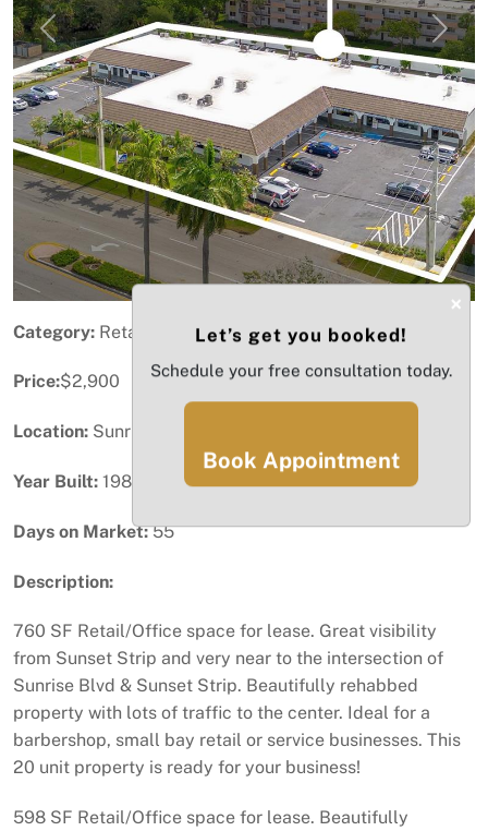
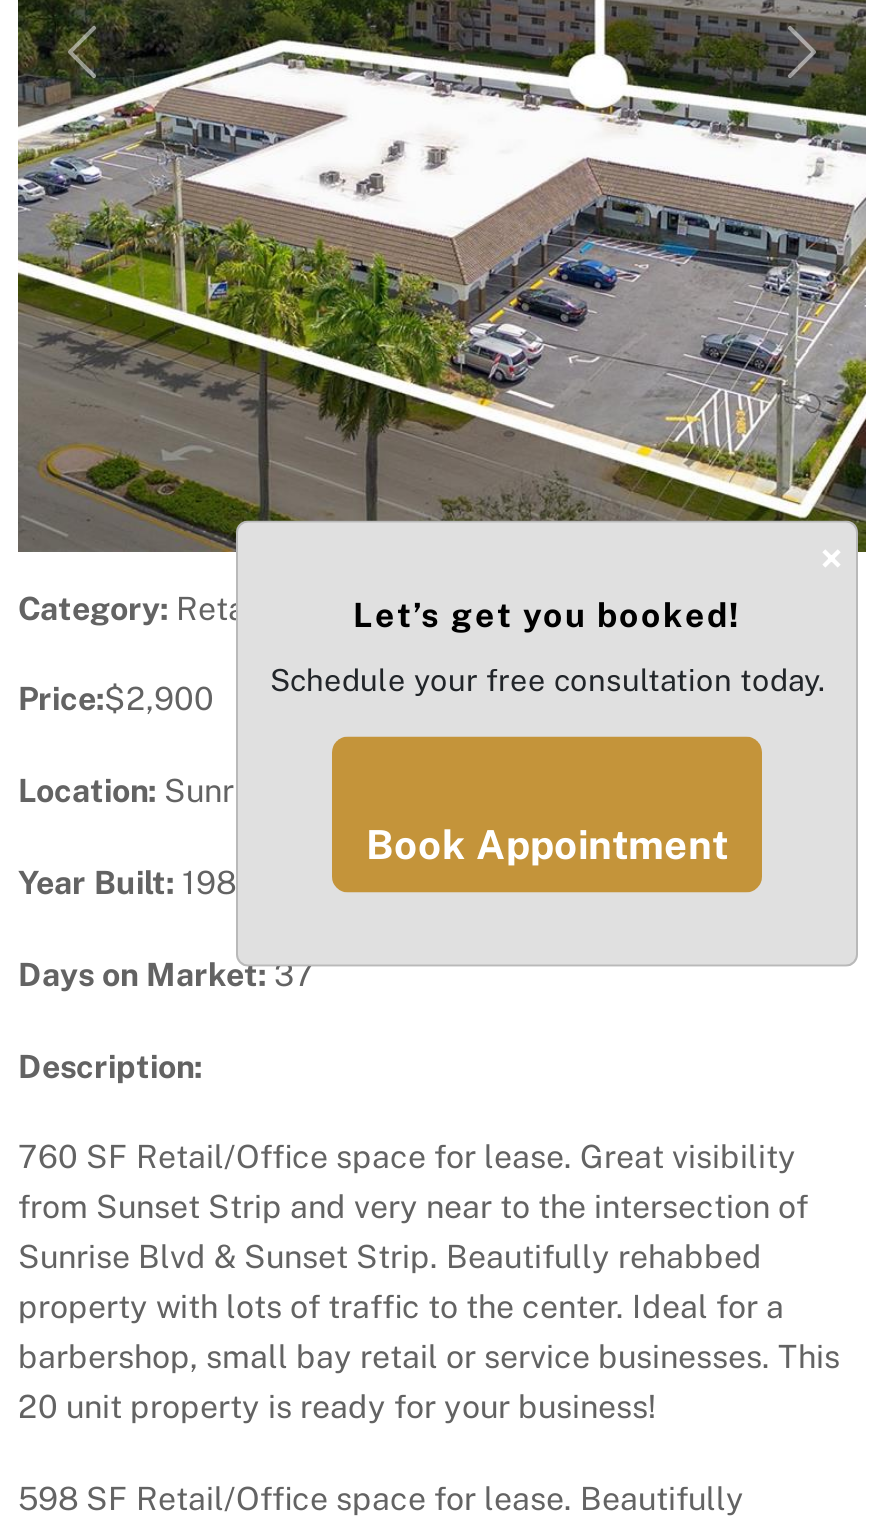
[13,521,174,542] Days on Market:55 -> [18,956,314,994] Days on Market:37

